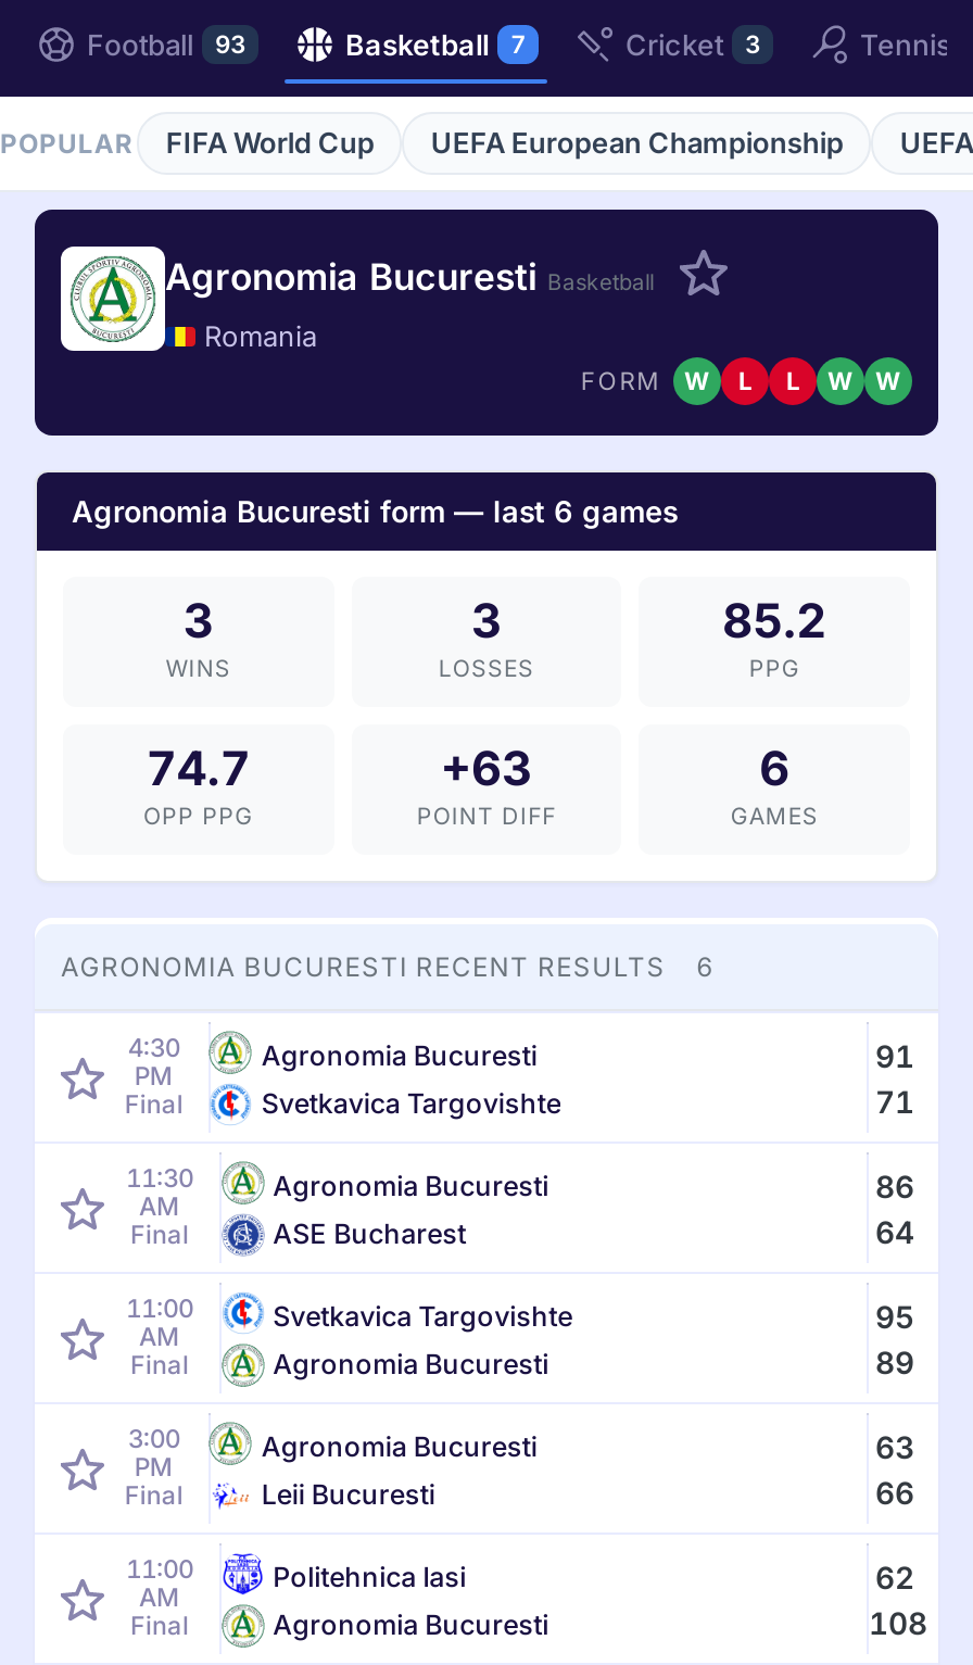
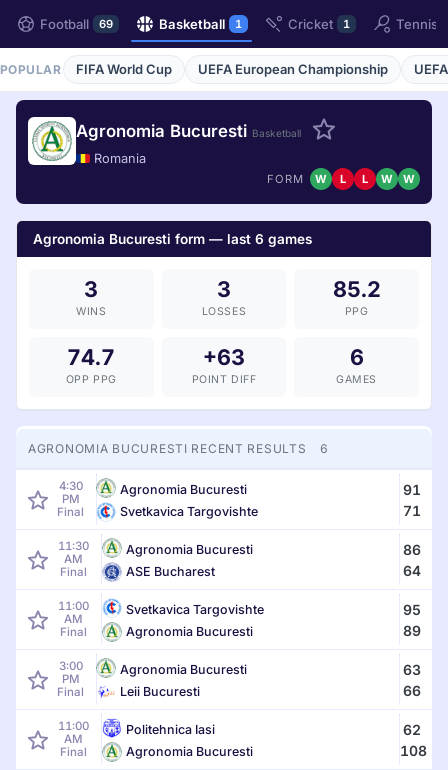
[87,27,245,62] Football 93 -> [40,16,113,32] Football 69
[345,27,526,62] Basketball 7 -> [159,16,242,32] Basketball 1
[625,27,760,62] Cricket 3 -> [288,16,350,32] Cricket 1

